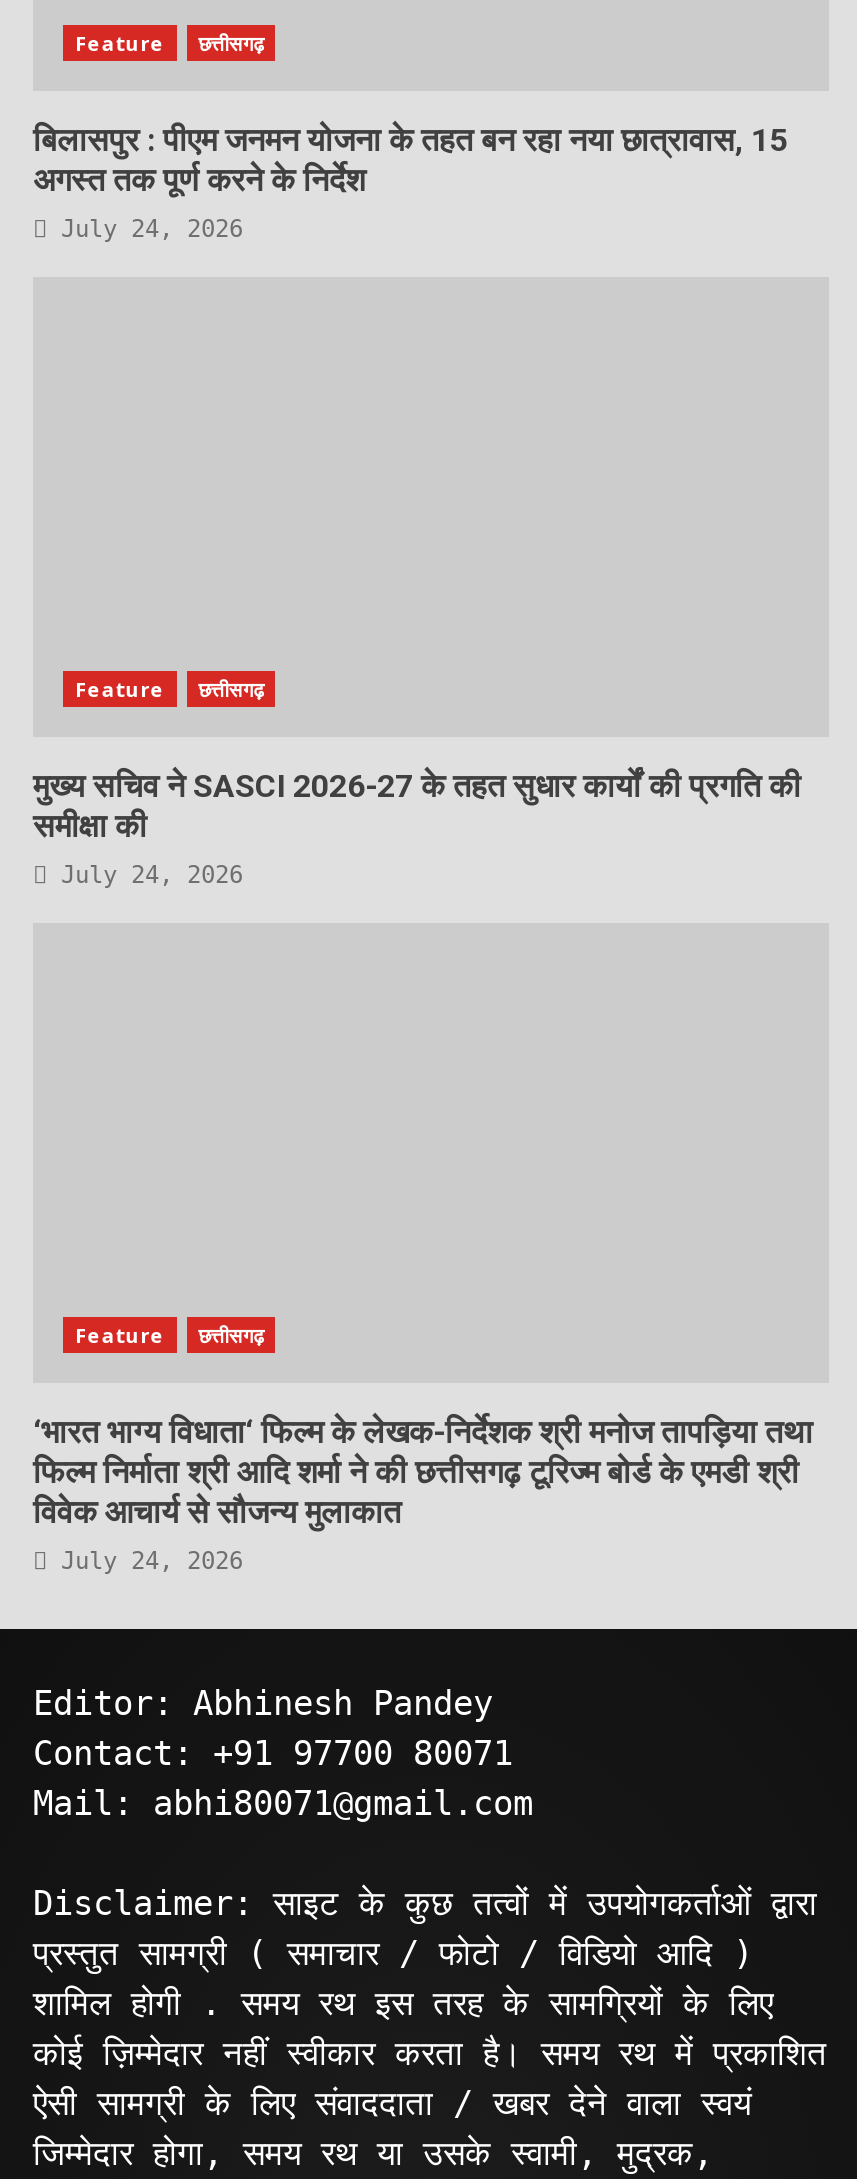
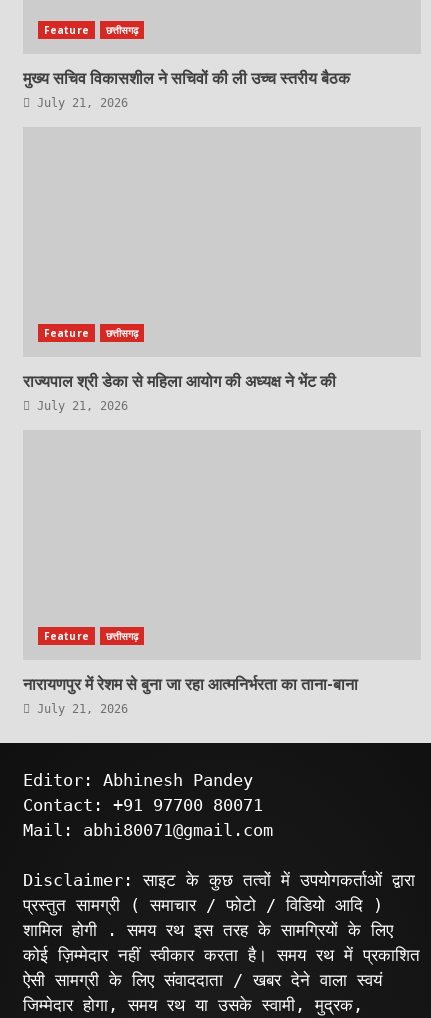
[33,120,787,242] बिलासपुर : पीएम जनमन योजना के तहत बन रहा नया छात्रावास, 15 | अगस्त तक पूर्ण करने के निर्देश | July 24, 2026 -> [23,69,350,110] मुख्य सचिव विकासशील ने सचिवों की ली उच्च स्तरीय बैठक | July 21, 2026
[33,766,801,888] मुख्य सचिव ने SASCI 2026-27 के तहत सुधार कार्यों की प्रगति की | समीक्षा की | July 24, 2026 -> [23,372,336,413] राज्यपाल श्री डेका से महिला आयोग की अध्यक्ष ने भेंट की | July 21, 2026
[33,1412,813,1574] ‘भारत भाग्य विधाता‘ फिल्म के लेखक-निर्देशक श्री मनोज तापड़िया तथा | फिल्म निर्माता श्री आदि शर्मा ने की छत्तीसगढ़ टूरिज्म बोर्ड के एमडी श्री | विवेक आचार्य से सौजन्य मुलाकात | July 24, 2026 -> [23,675,358,716] नारायणपुर में रेशम से बुना जा रहा आत्मनिर्भरता का ताना-बाना | July 21, 2026

